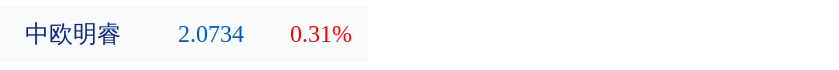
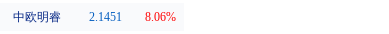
[178,20,244,48] 2.0734 -> [89,10,122,24] 2.1451
[290,20,352,48] 0.31% -> [145,10,176,24] 8.06%

